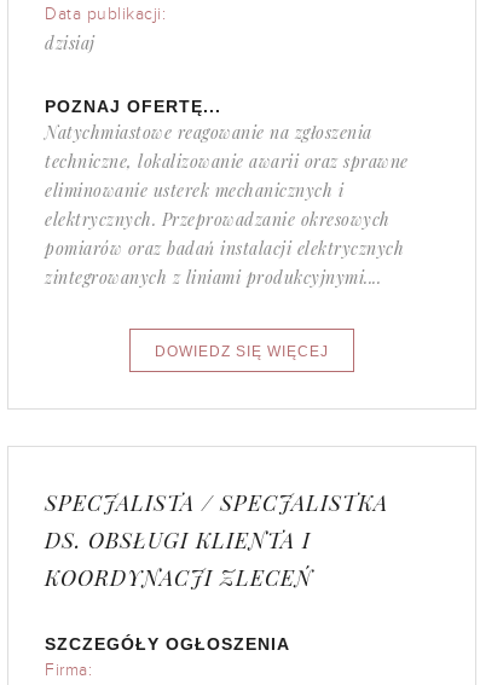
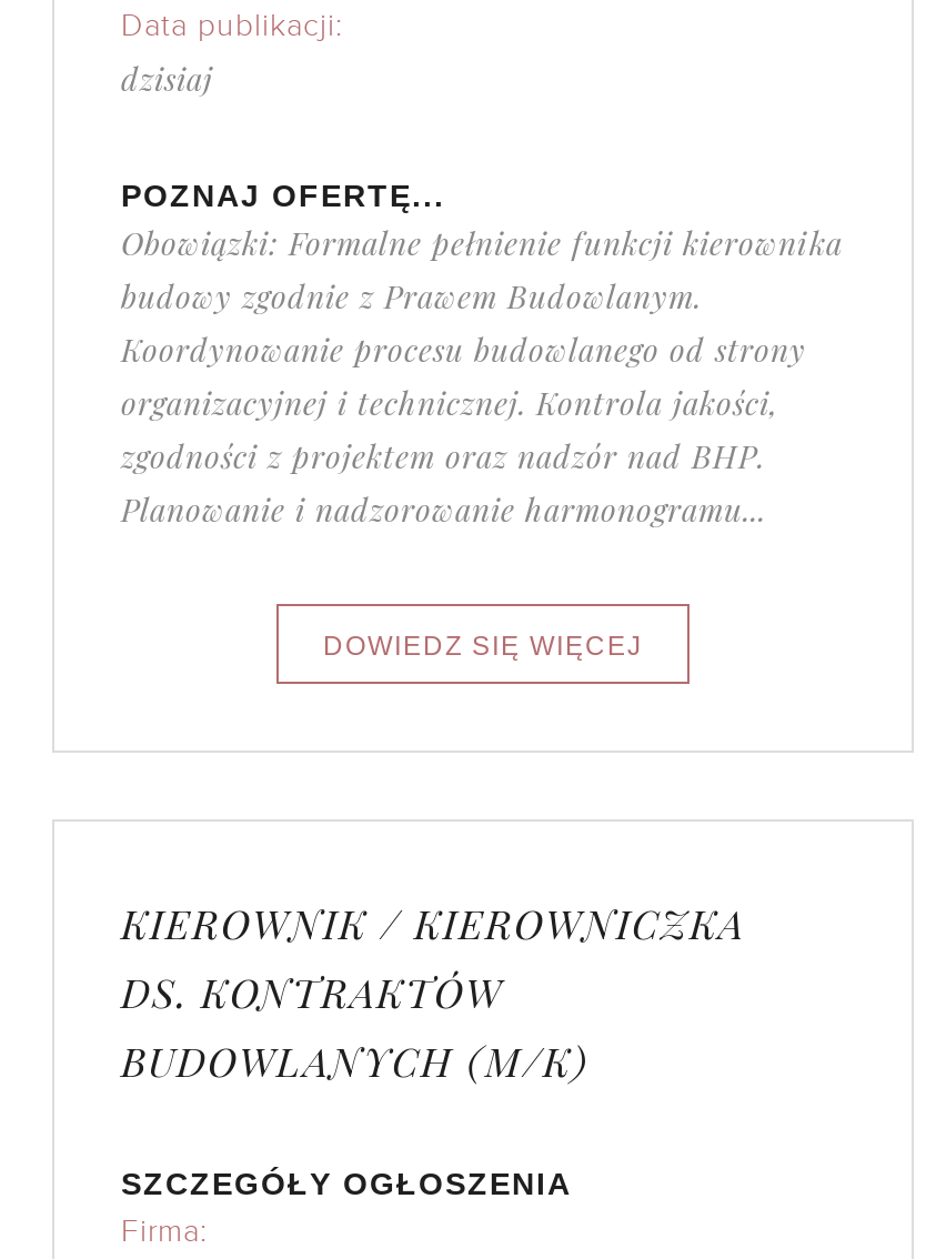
[45,121,408,289] Natychmiastowe reagowanie na zgłoszenia | techniczne, lokalizowanie awarii oraz sprawne | eliminowanie usterek mechanicznych i | elektrycznych. Przeprowadzanie okresowych | pomiarów oraz badań instalacji elektrycznych | zintegrowanych z liniami produkcyjnymi.... -> [121,222,843,531] Obowiązki: Formalne pełnienie funkcji kierownika | budowy zgodnie z Prawem Budowlanym. | Koordynowanie procesu budowlanego od strony | organizacyjnej i technicznej. Kontrola jakości, | zgodności z projektem oraz nadzór nad BHP. | Planowanie i nadzorowanie harmonogramu...
[45,488,388,592] SPECJALISTA / SPECJALISTKA | DS. OBSŁUGI KLIENTA I | KOORDYNACJI ZLECEŃ -> [121,897,745,1088] KIEROWNIK / KIEROWNICZKA | DS. KONTRAKTÓW | BUDOWLANYCH (M/K)

